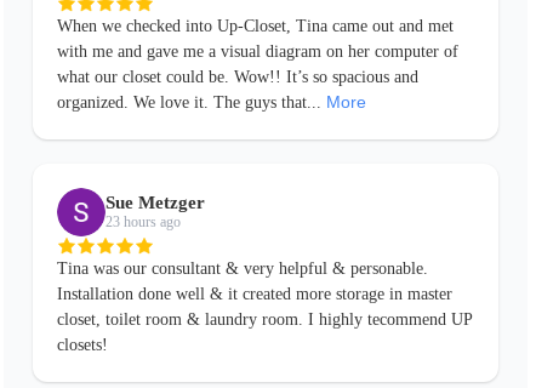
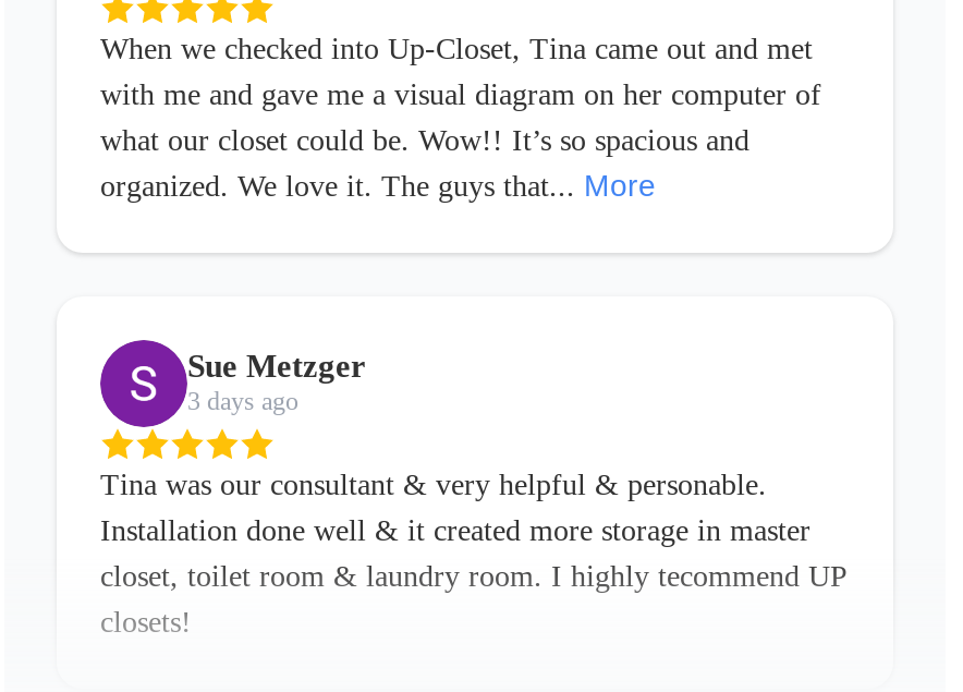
[106,214,181,231] 23 hours ago -> [187,384,298,415] 3 days ago

